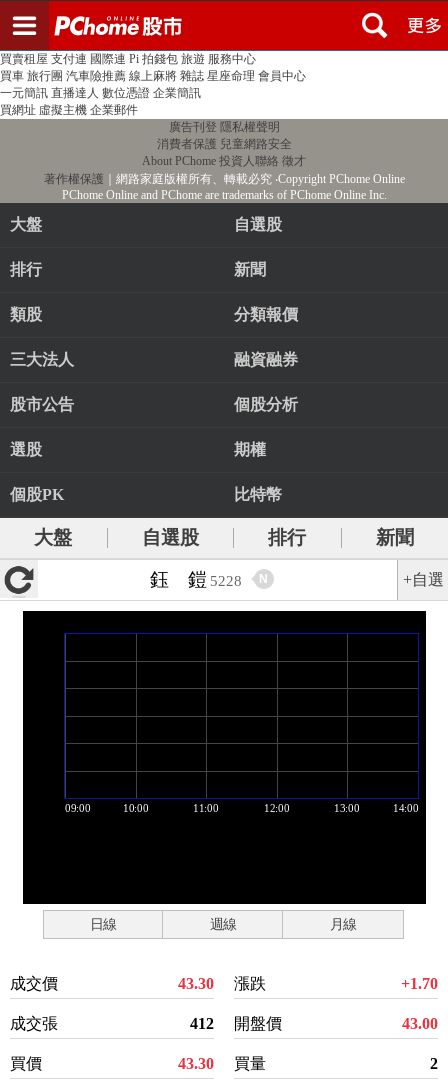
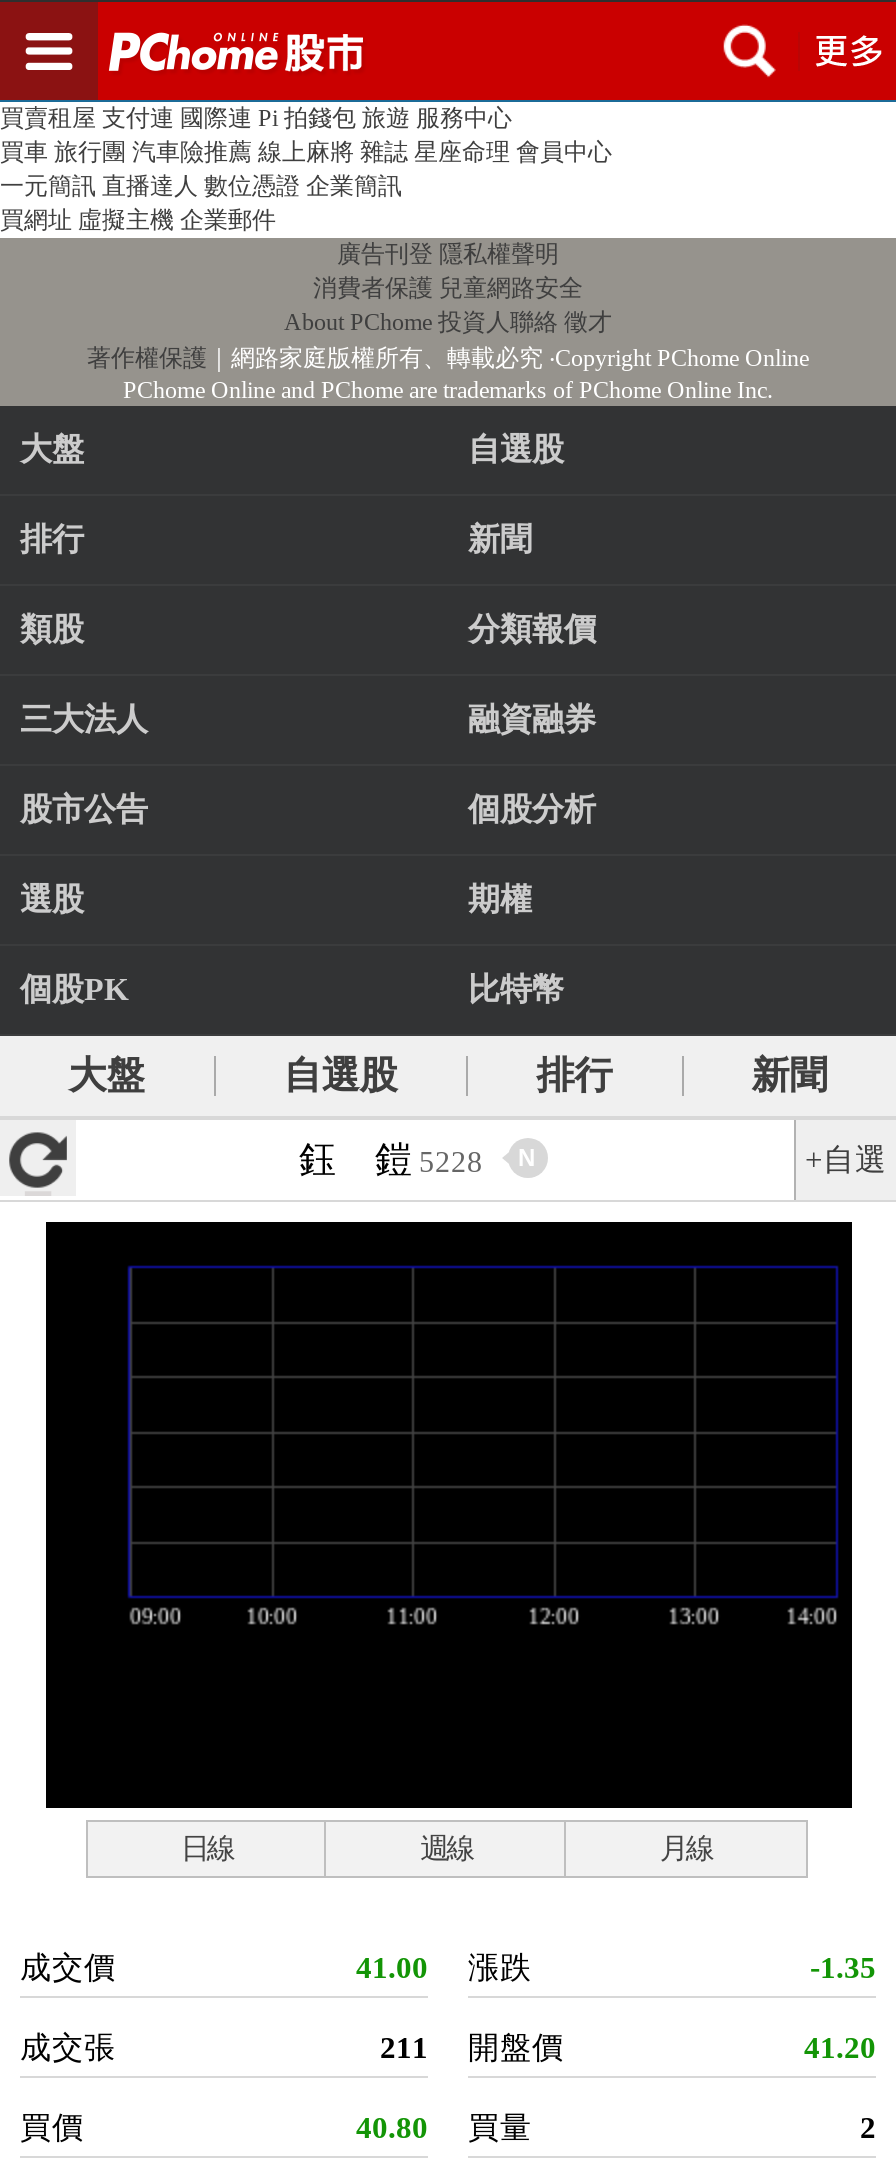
[178,975,266,992] 43.30 漲跌 -> [356,1950,532,1984] 41.00 漲跌
[401,975,438,992] +1.70 -> [810,1950,876,1984] -1.35
[190,1015,282,1032] 412 開盤價 -> [380,2030,564,2064] 211 開盤價
[402,1015,438,1032] 43.00 -> [804,2030,876,2064] 41.20
[178,1055,266,1072] 43.30 買量 -> [356,2110,532,2144] 40.80 買量

